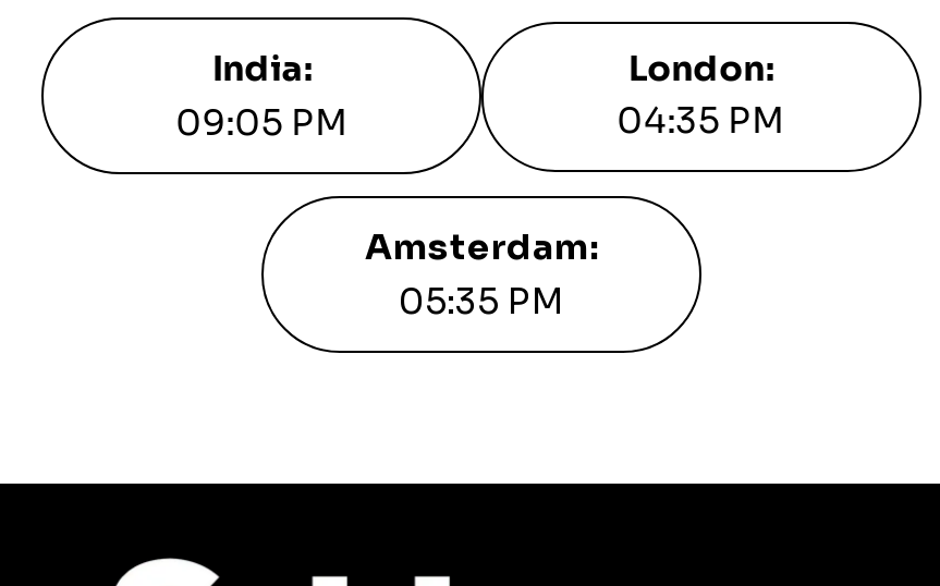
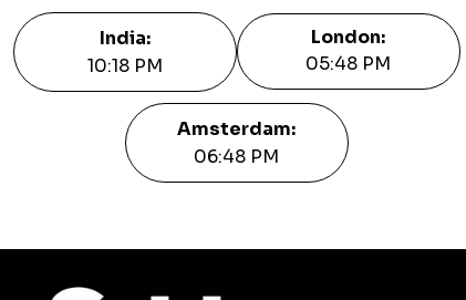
[176,102,348,147] 09:05 PM -> [88,54,163,77] 10:18 PM
[617,98,785,144] 04:35 PM -> [306,52,391,75] 05:48 PM
[399,280,564,326] 05:35 PM -> [194,145,279,168] 06:48 PM

